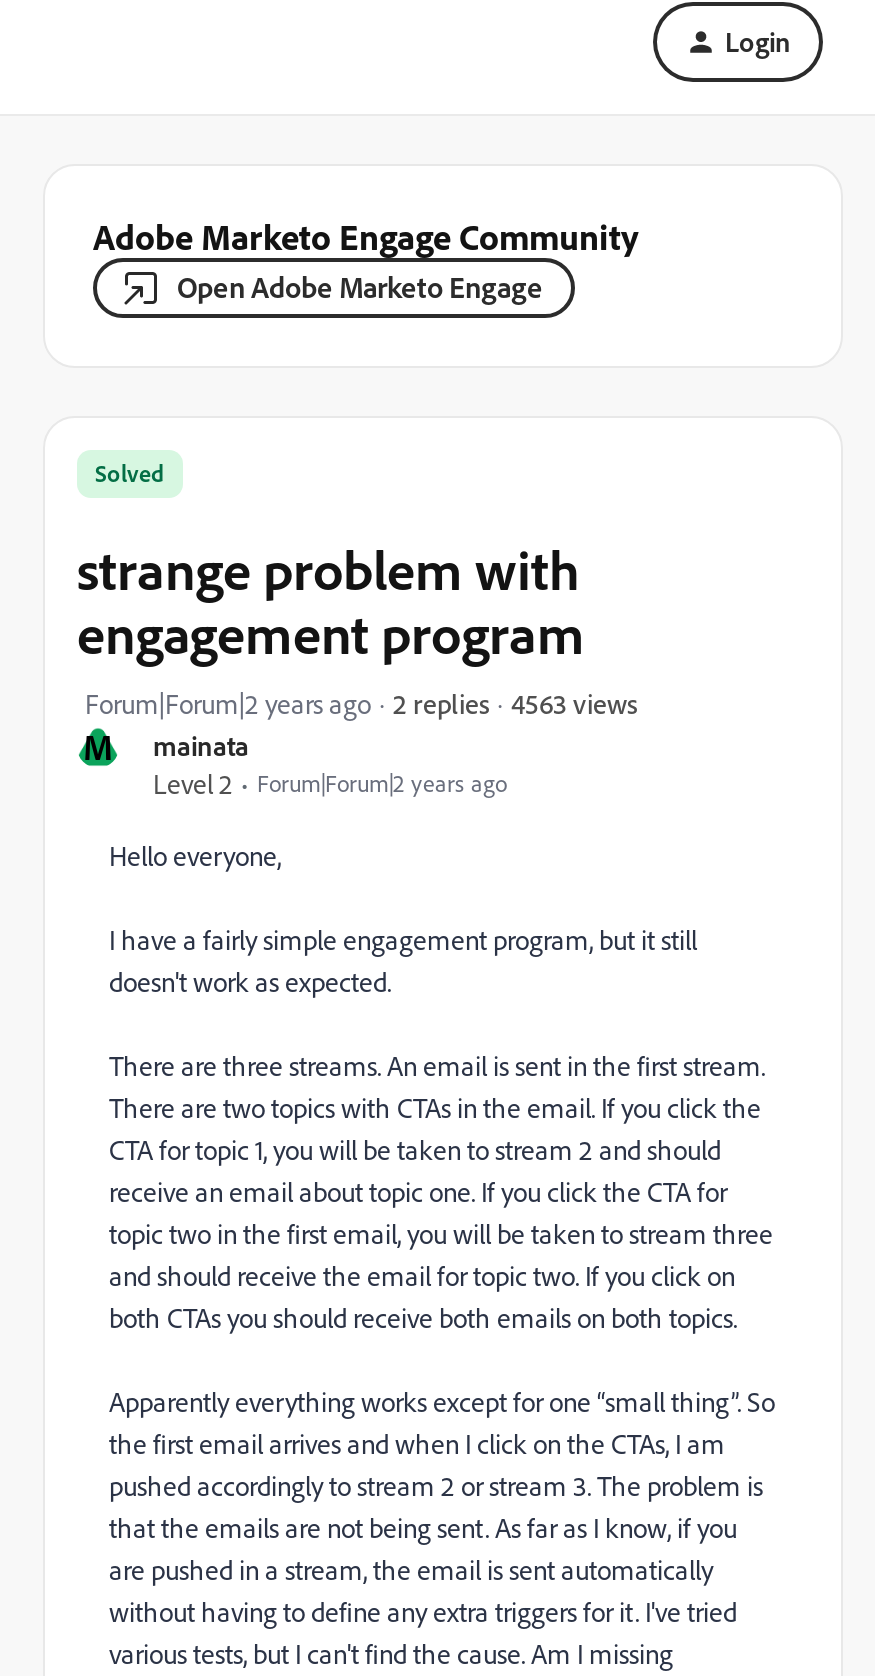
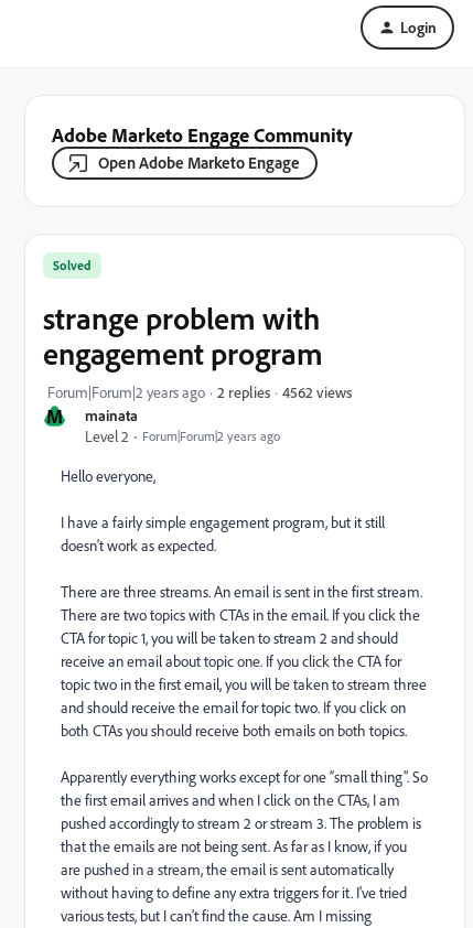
[511,685,637,719] 4563 views -> [282,382,352,401] 4562 views

